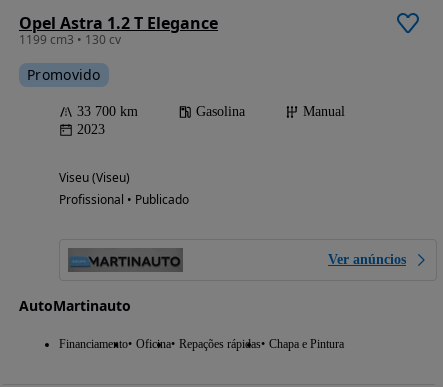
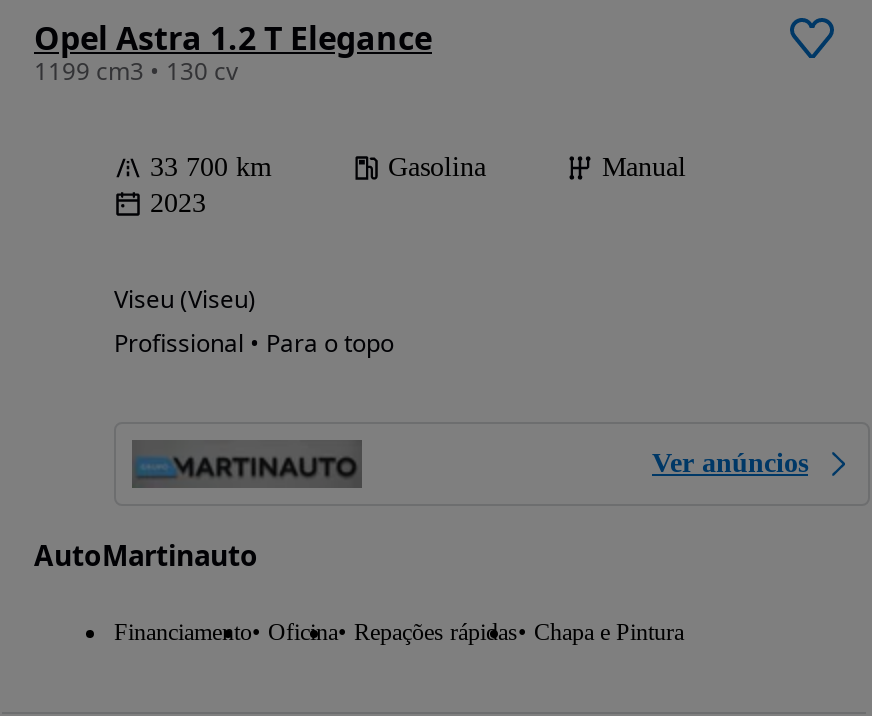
[27,65,101,84] Promovido -> none
[59,191,189,208] Profissional • Publicado -> [114,326,394,360] Profissional • Para o topo

